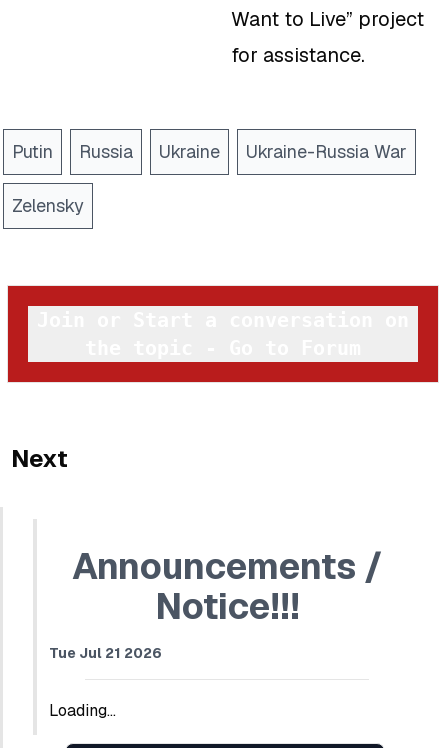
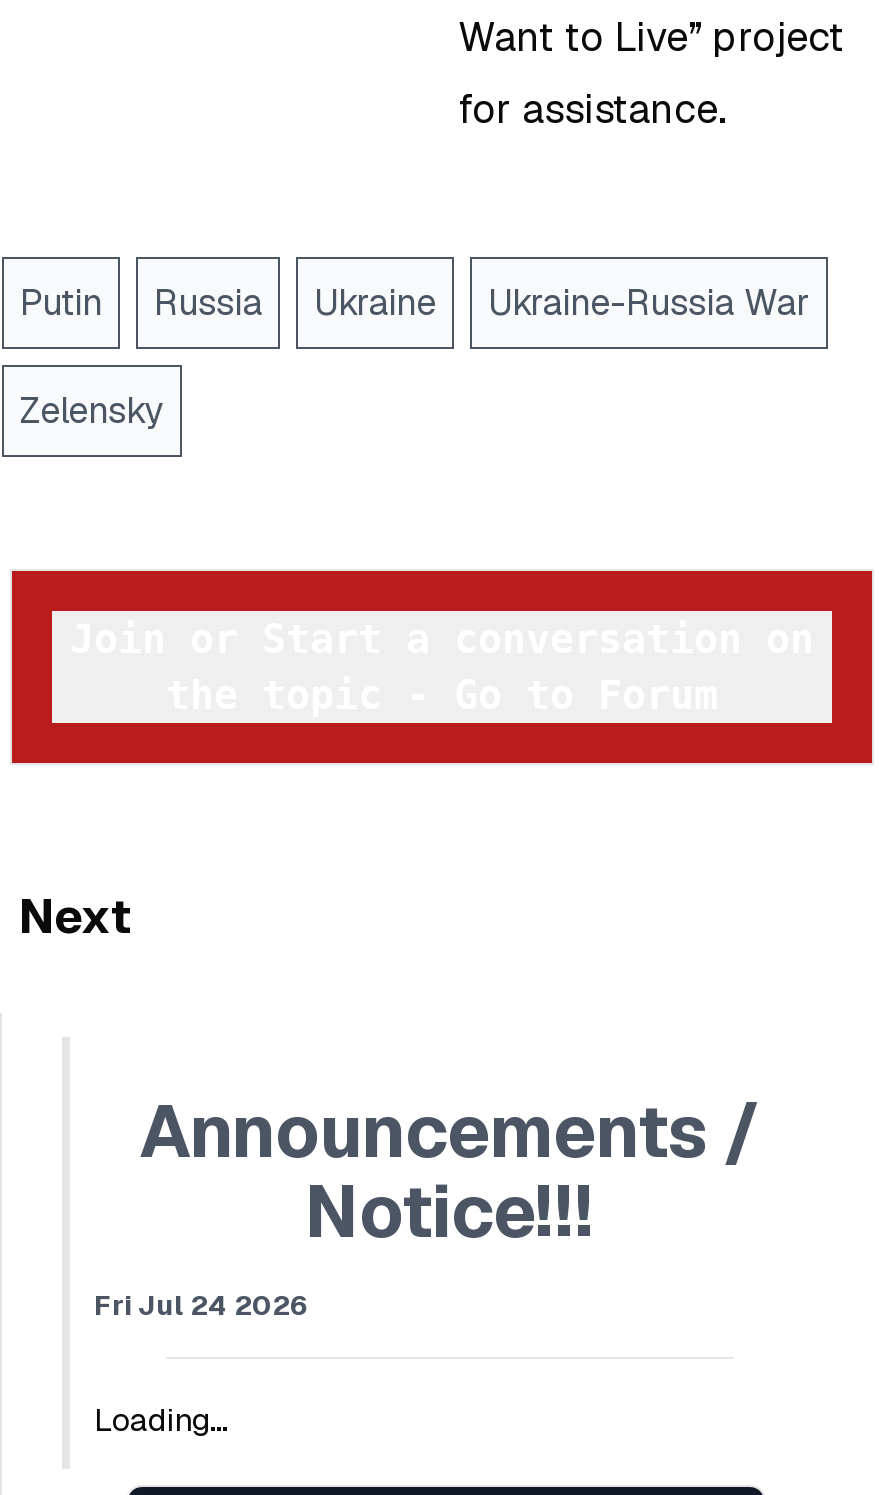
[49,644,162,662] Tue Jul 21 2026 -> [94,1286,310,1322] Fri Jul 24 2026

